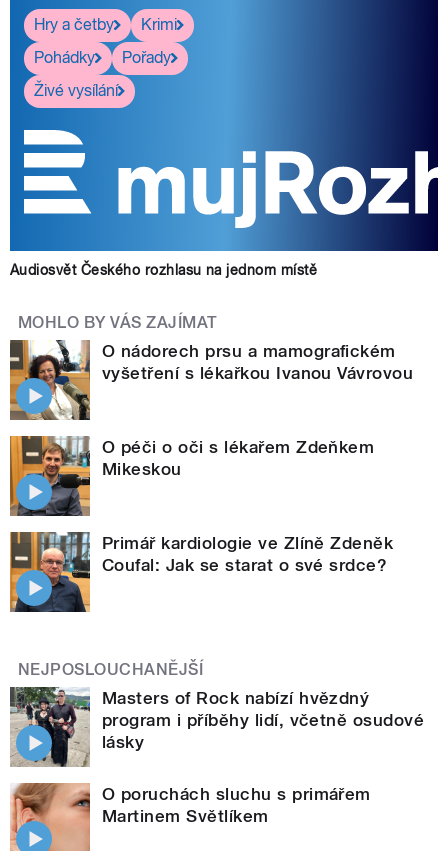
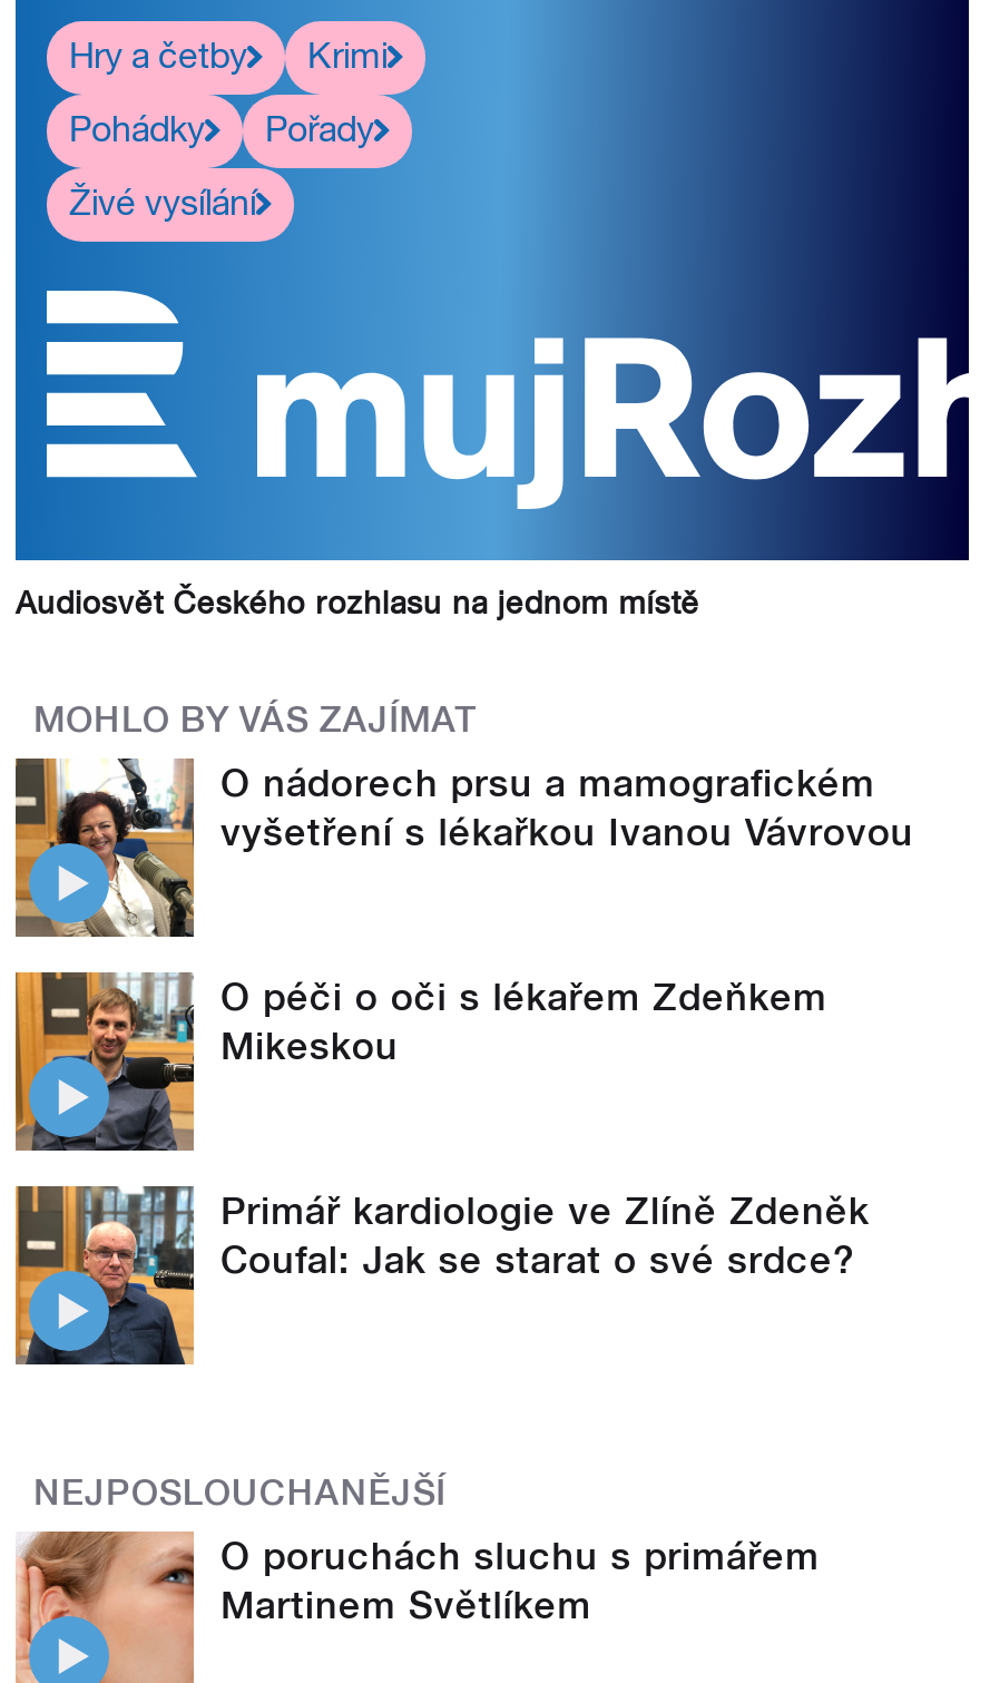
[9,686,424,768] [image] | Masters of Rock nabízí hvězdný | program i příběhy lidí, včetně osudové | lásky -> none

